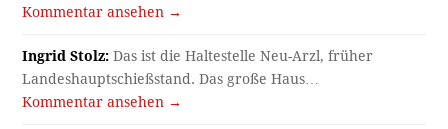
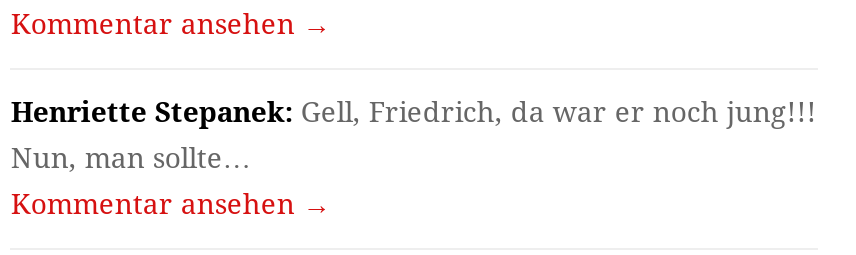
[22,47,373,86] Ingrid Stolz: Das ist die Haltestelle Neu-Arzl, früher | Landeshauptschießstand. Das große Haus… -> [11,95,817,173] Henriette Stepanek: Gell, Friedrich, da war er noch jung!!! | Nun, man sollte…

